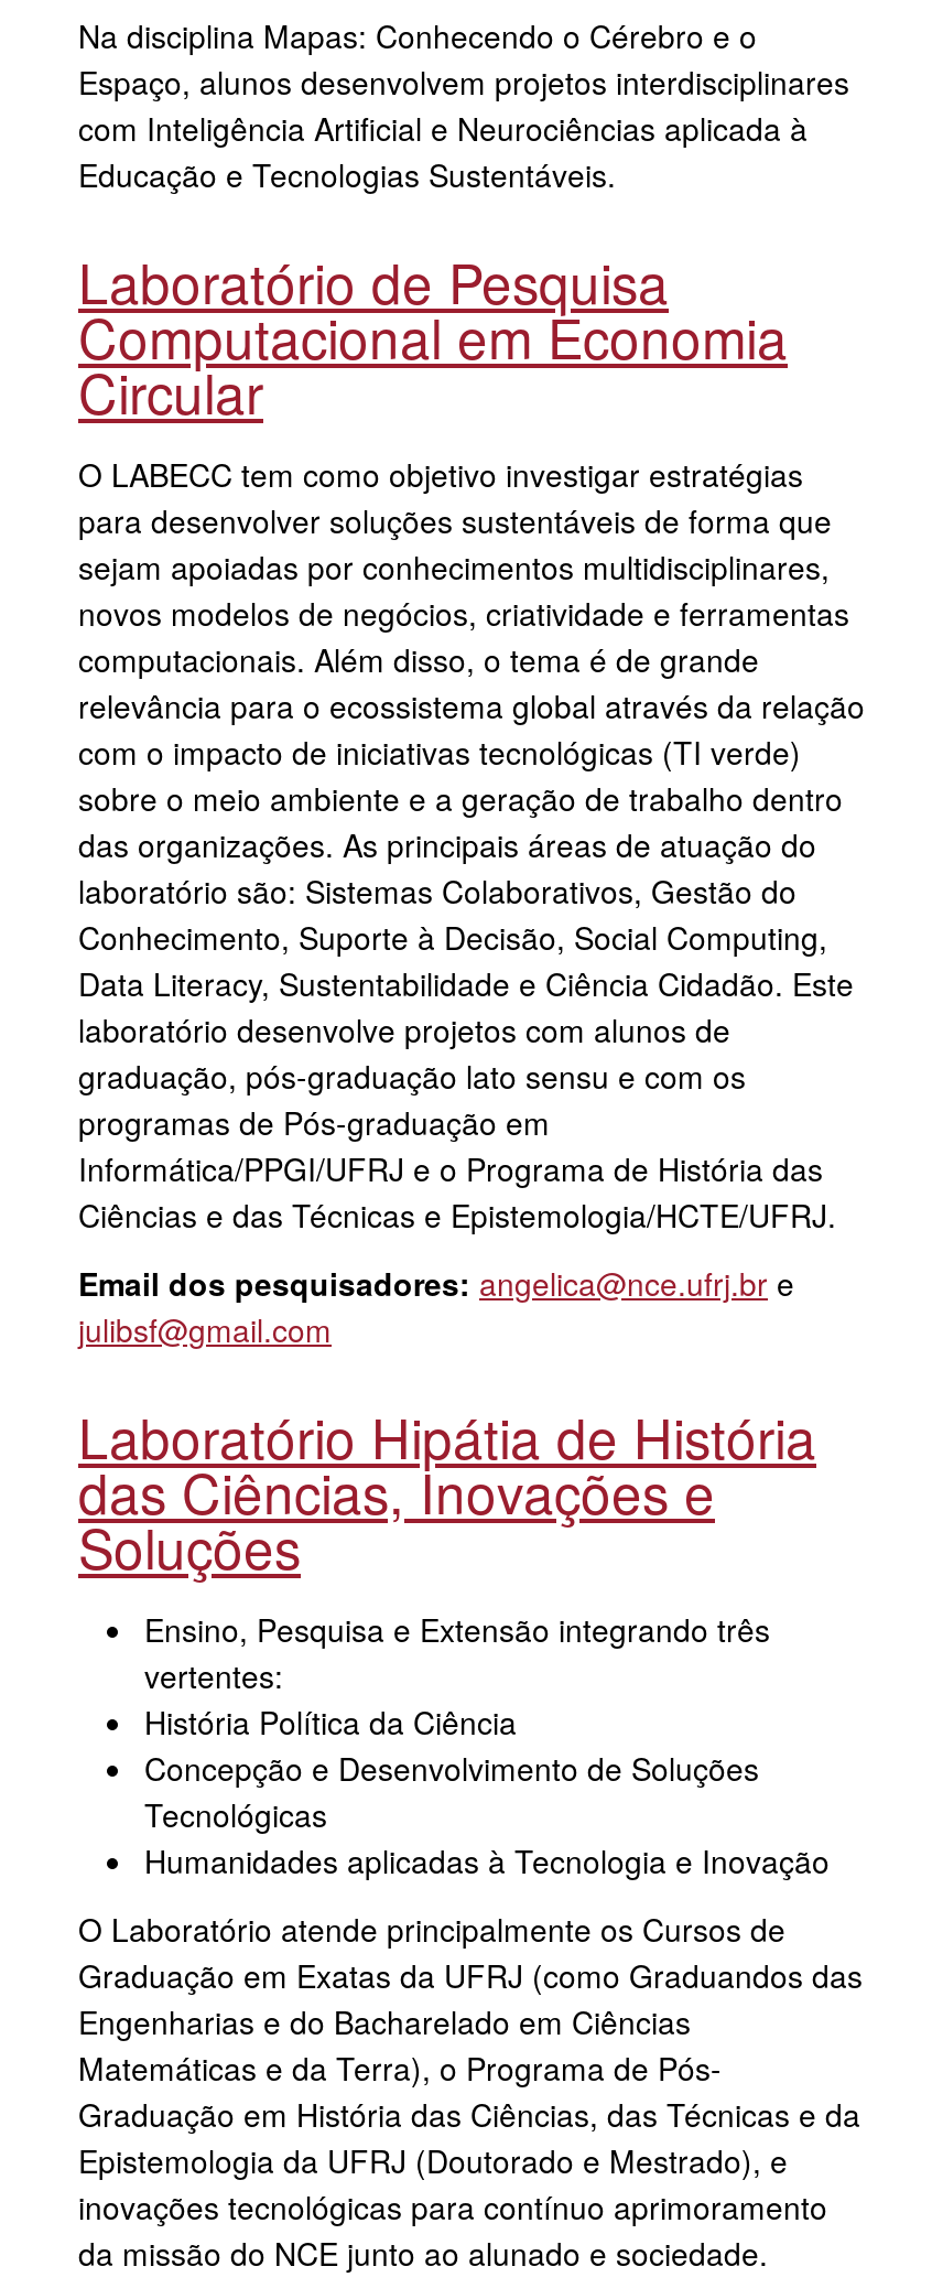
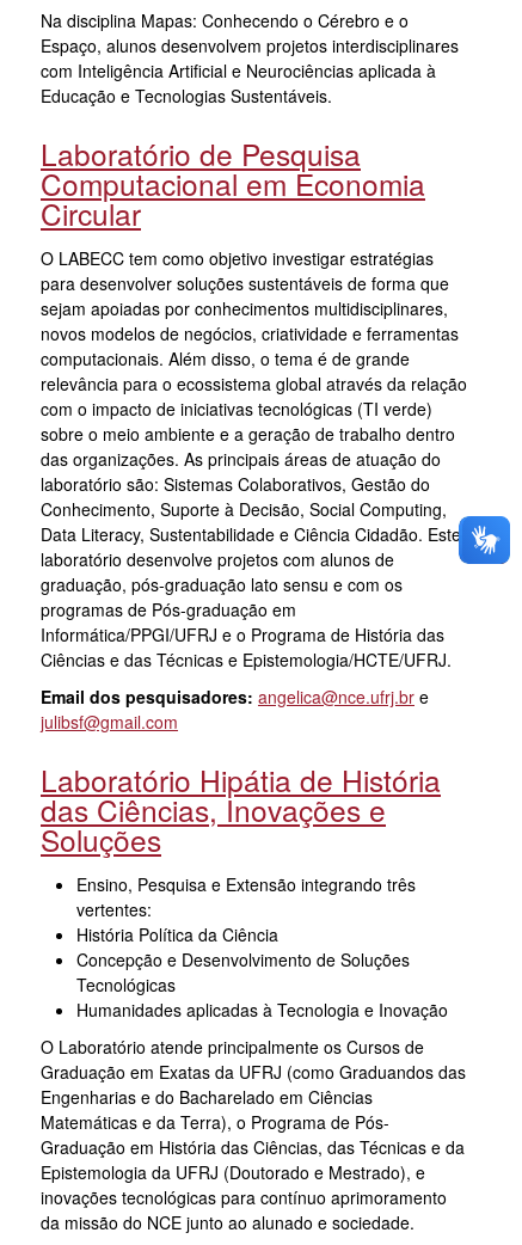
none -> [457,515,511,565] [image]

